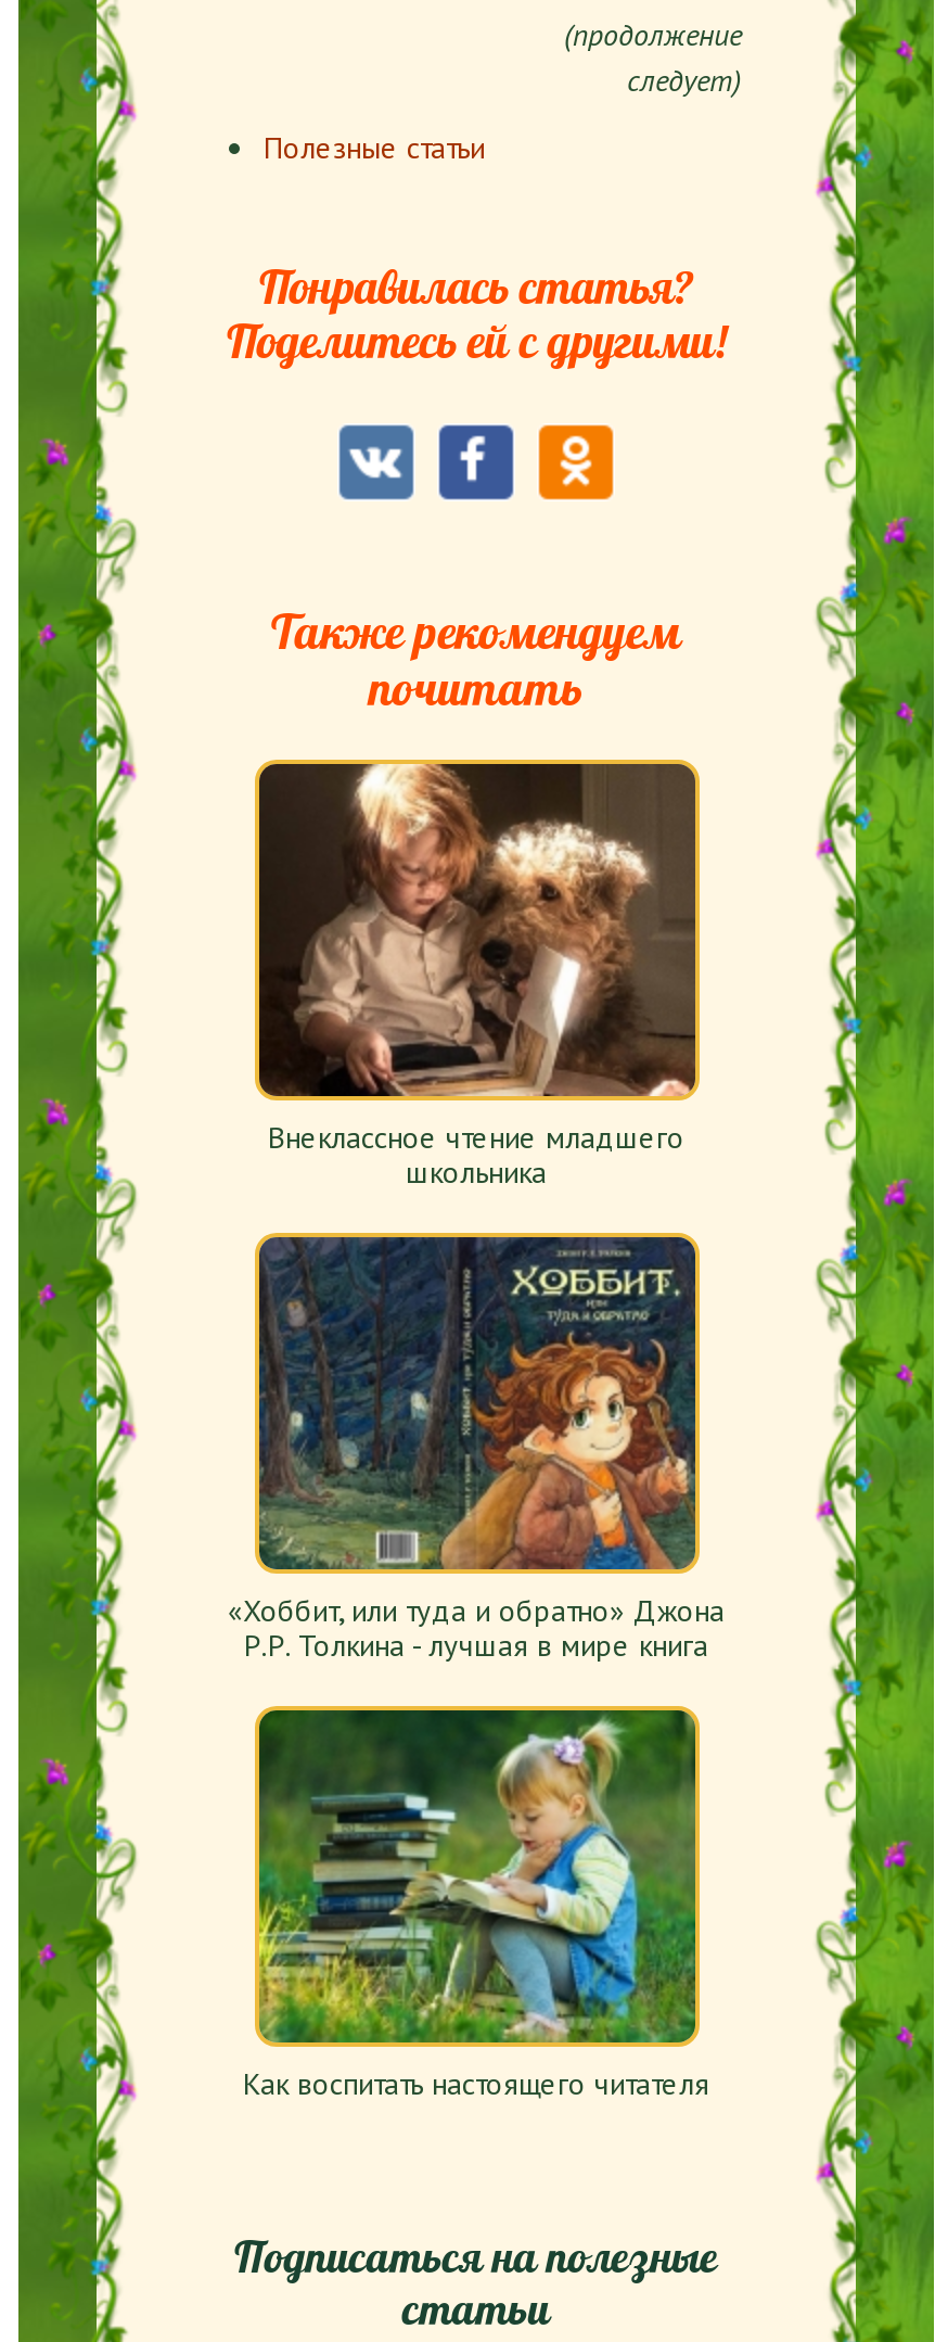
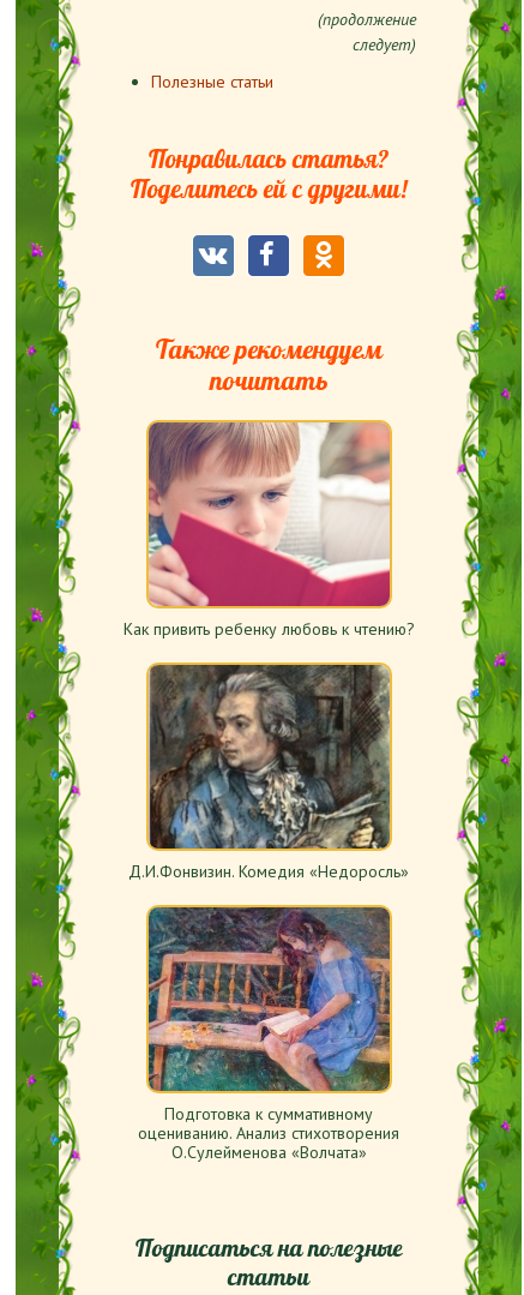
[257,762,697,1192] [image] | Внеклассное чтение младшего | школьника -> [123,421,414,640] [image] | Как привить ребенку любовь к чтению?
[228,1198,725,1665] [image] | «Хоббит, или туда и обратно» Джона | Р.Р. Толкина - лучшая в мире книга -> [128,661,409,882] [image] | Д.И.Фонвизин. Комедия «Недоросль»
[243,1682,709,2103] [image] | Как воспитать настоящего читателя -> [138,930,399,1163] [image] | Подготовка к суммативному | оцениванию. Анализ стихотворения | О.Сулейменова «Волчата»

